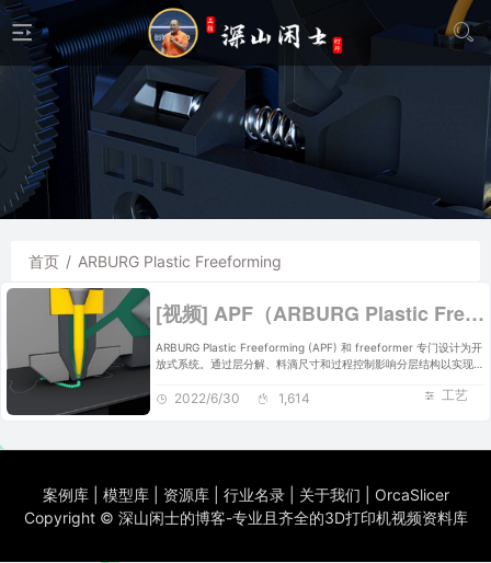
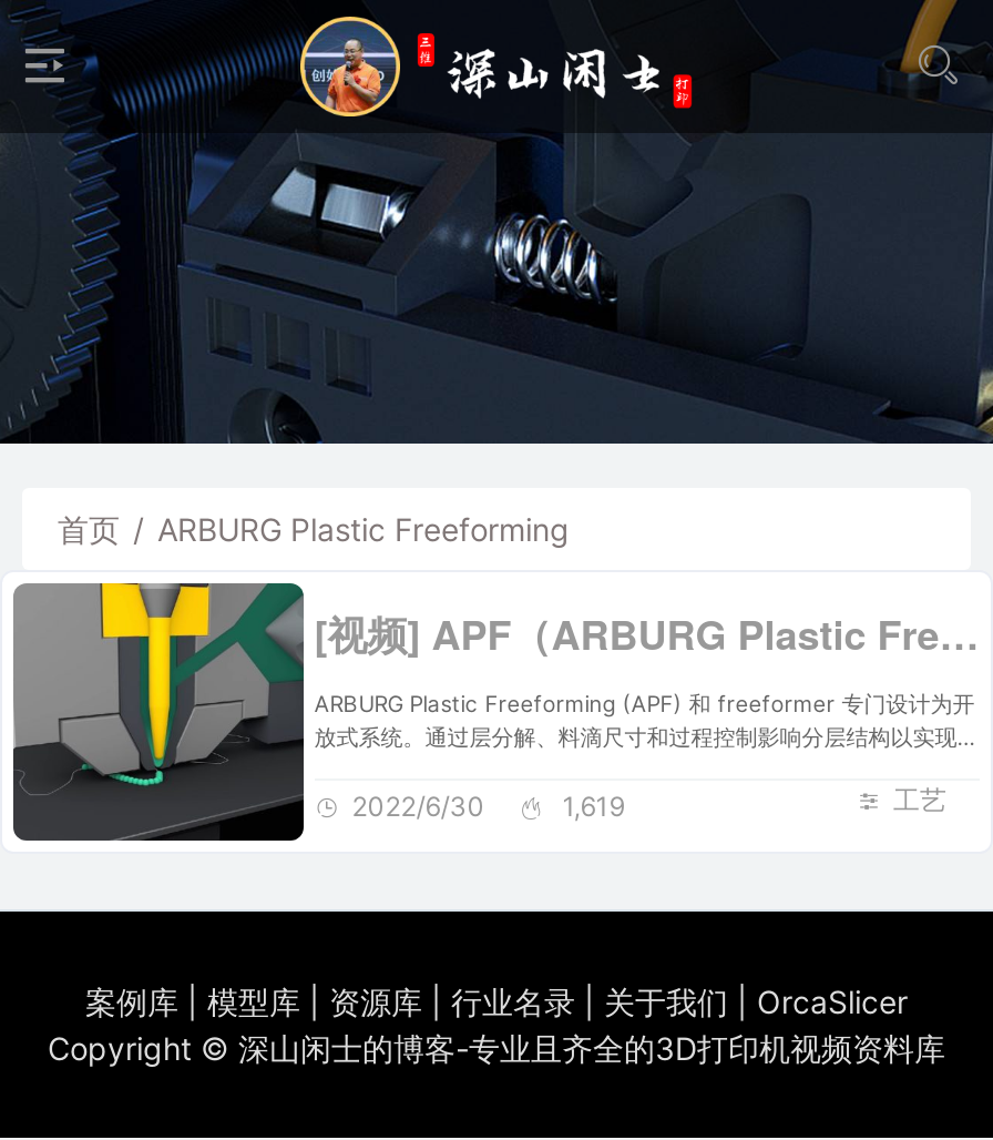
[275,390,310,406] 1,614 -> [556,790,625,823] 1,619

